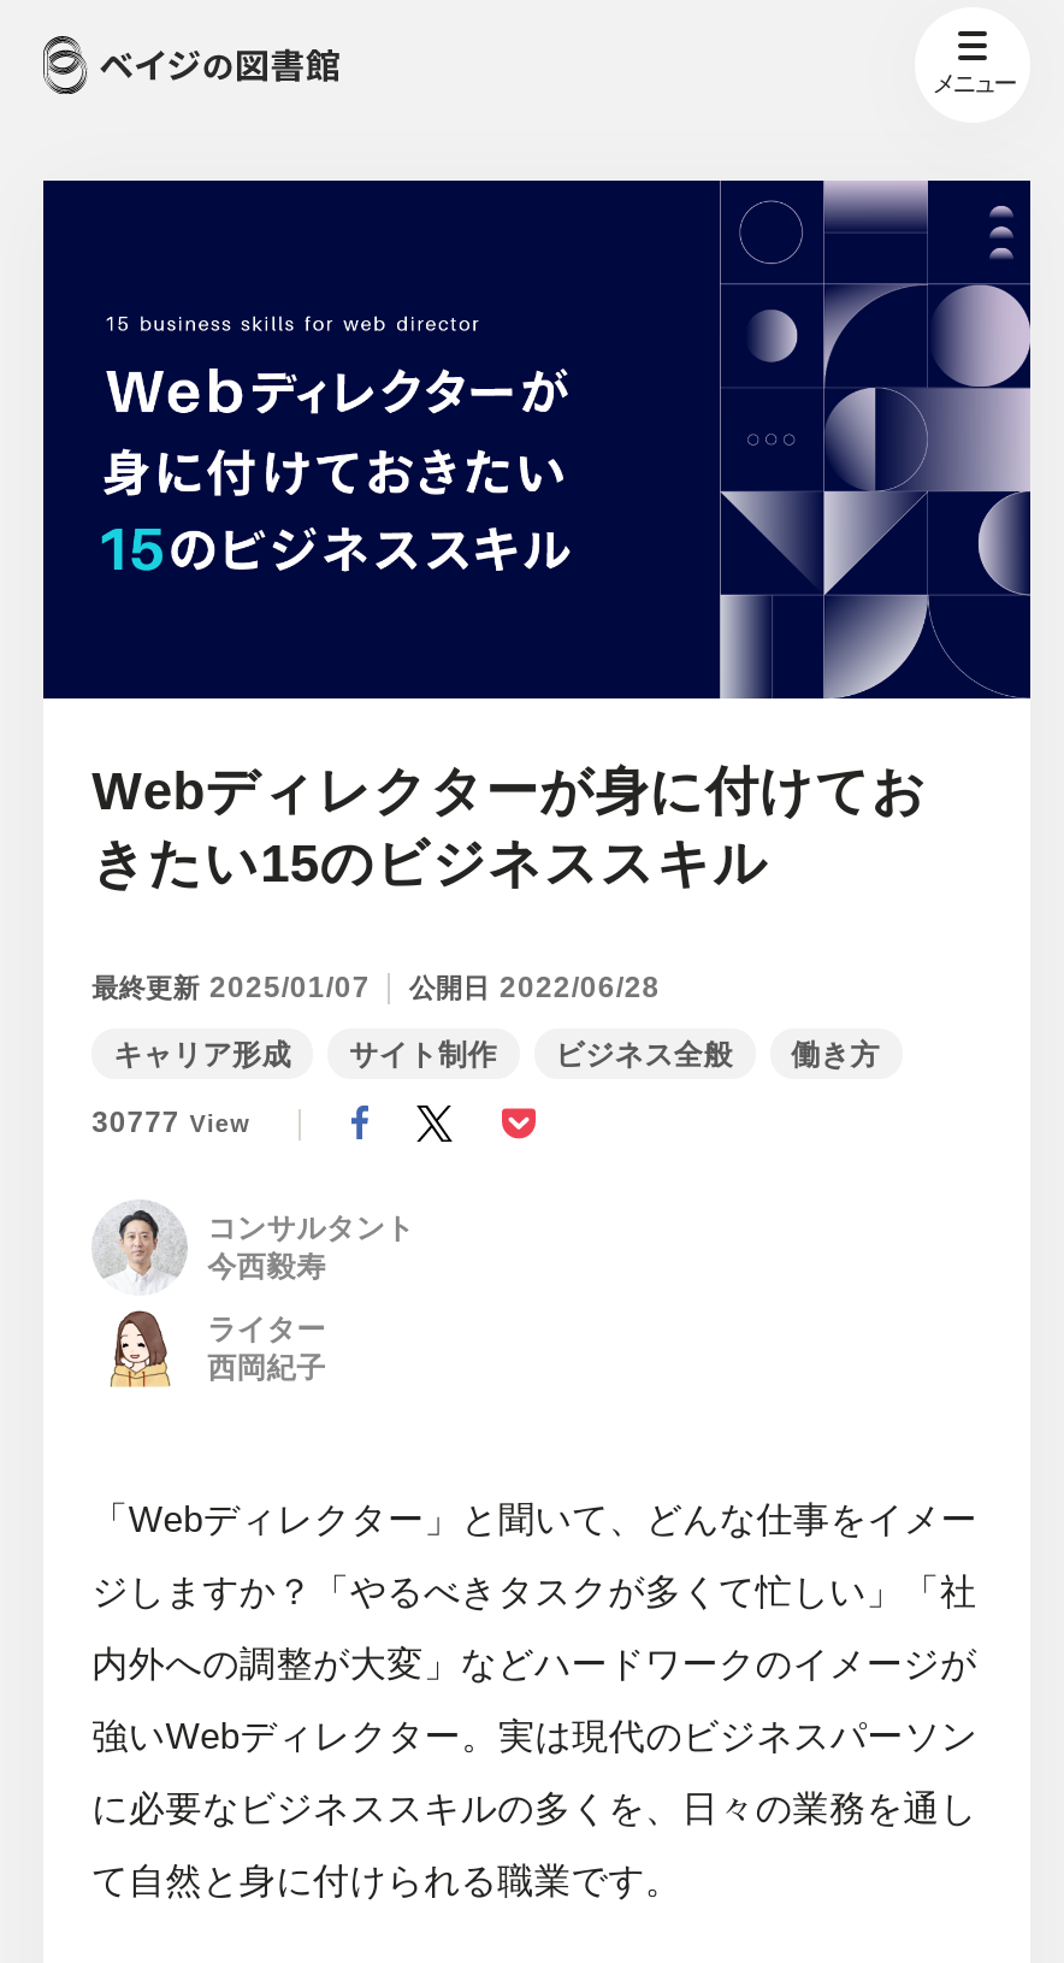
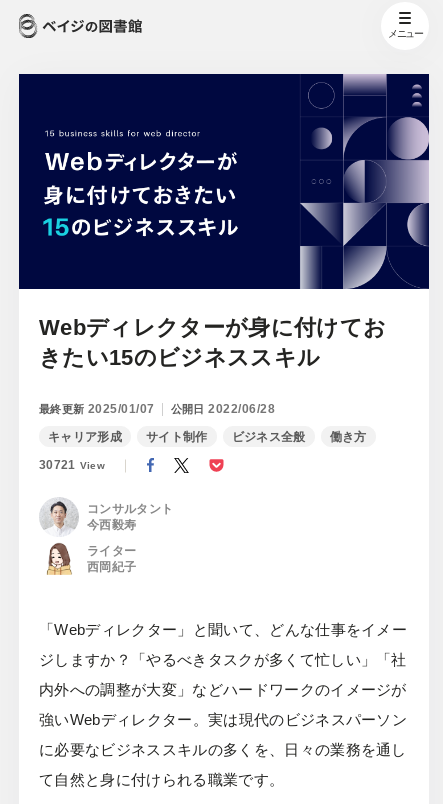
[92,1106,250,1140] 30777 View -> [39,458,105,472] 30721 View

